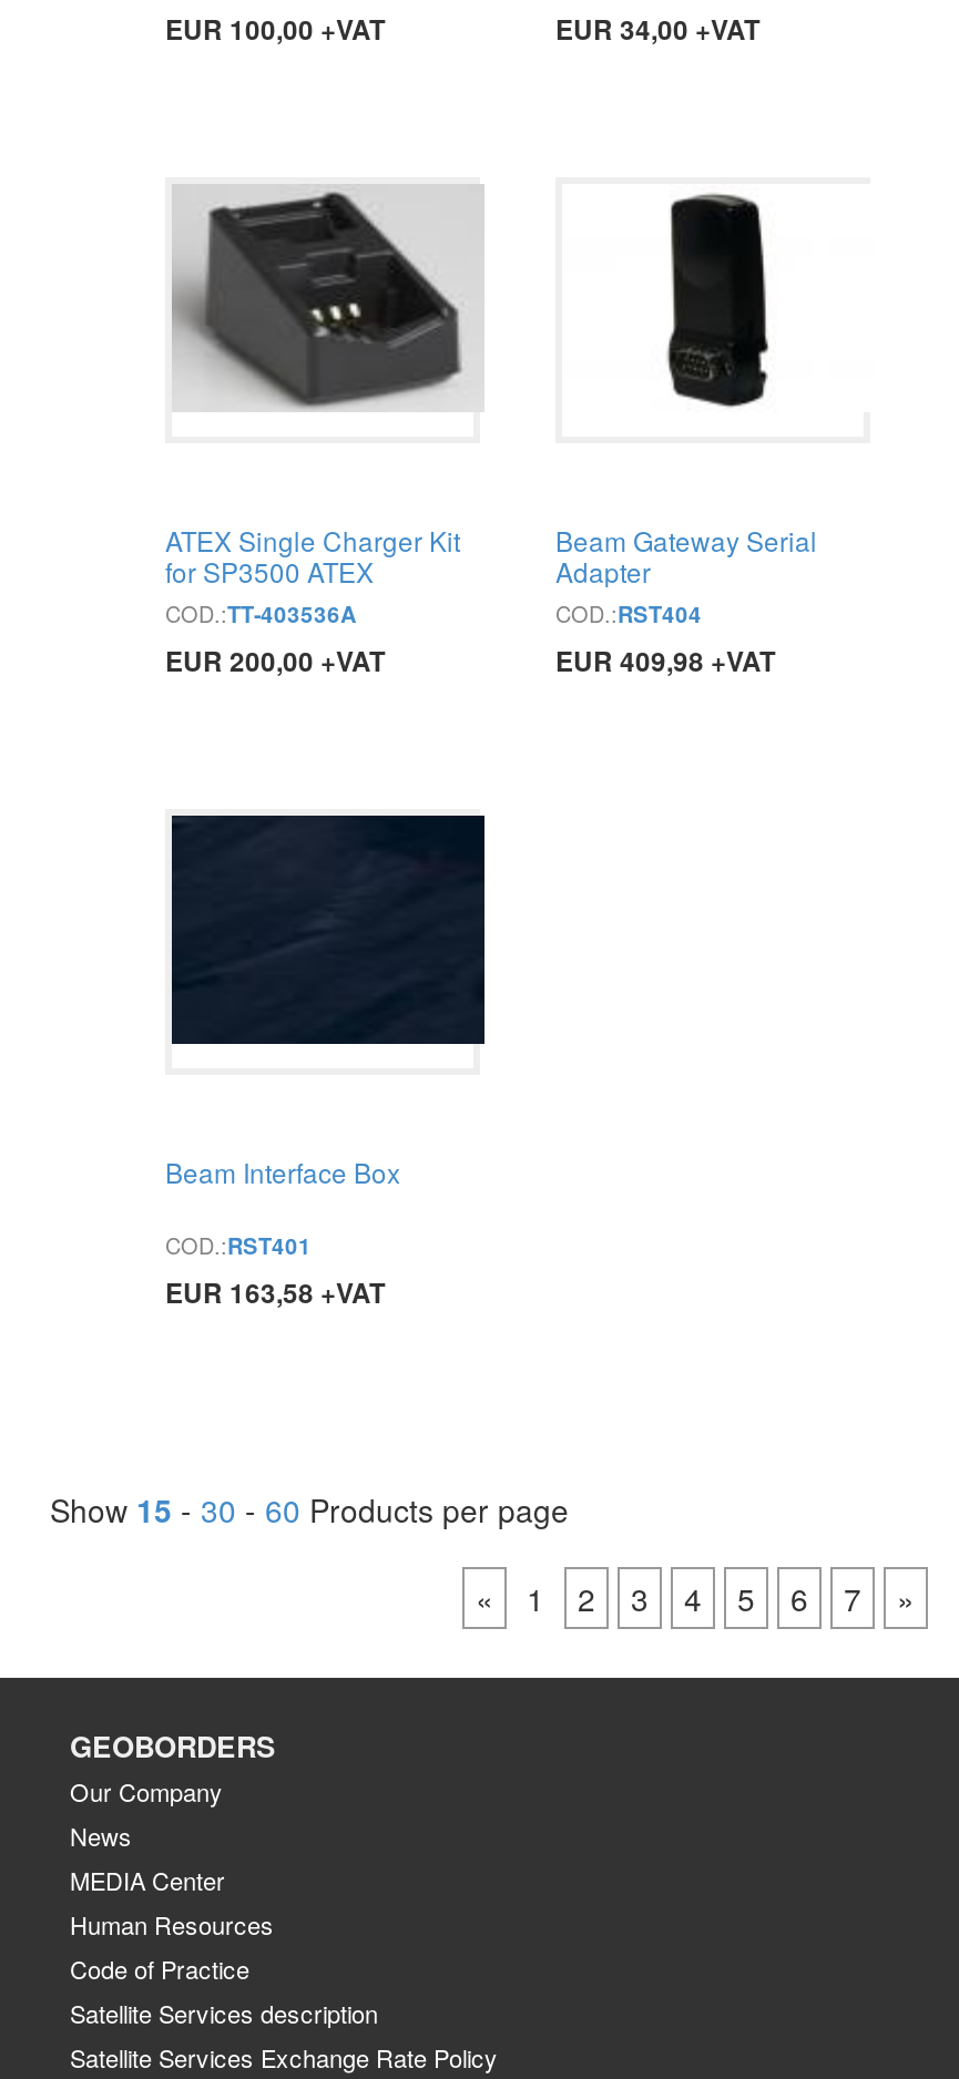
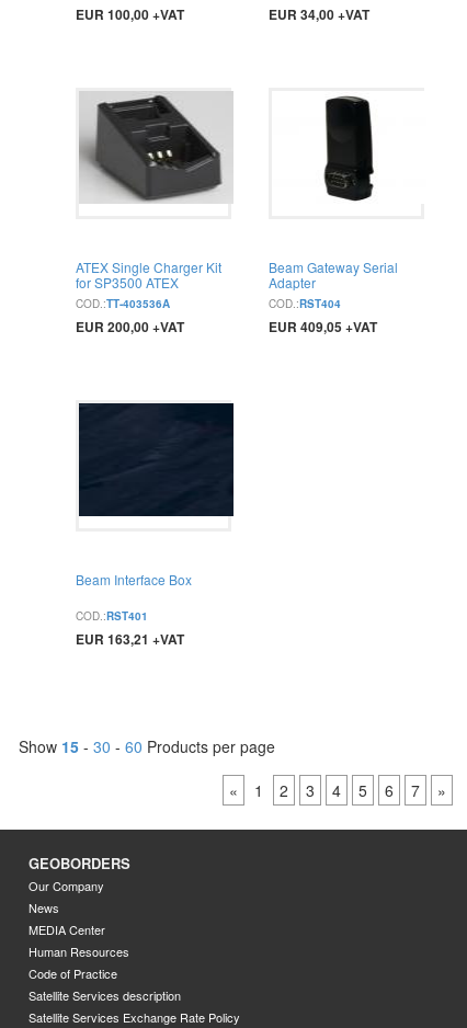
[555,641,775,680] EUR 409,98 +VAT -> [269,317,377,336] EUR 409,05 +VAT
[165,1272,385,1312] EUR 163,58 +VAT -> [76,629,184,649] EUR 163,21 +VAT

